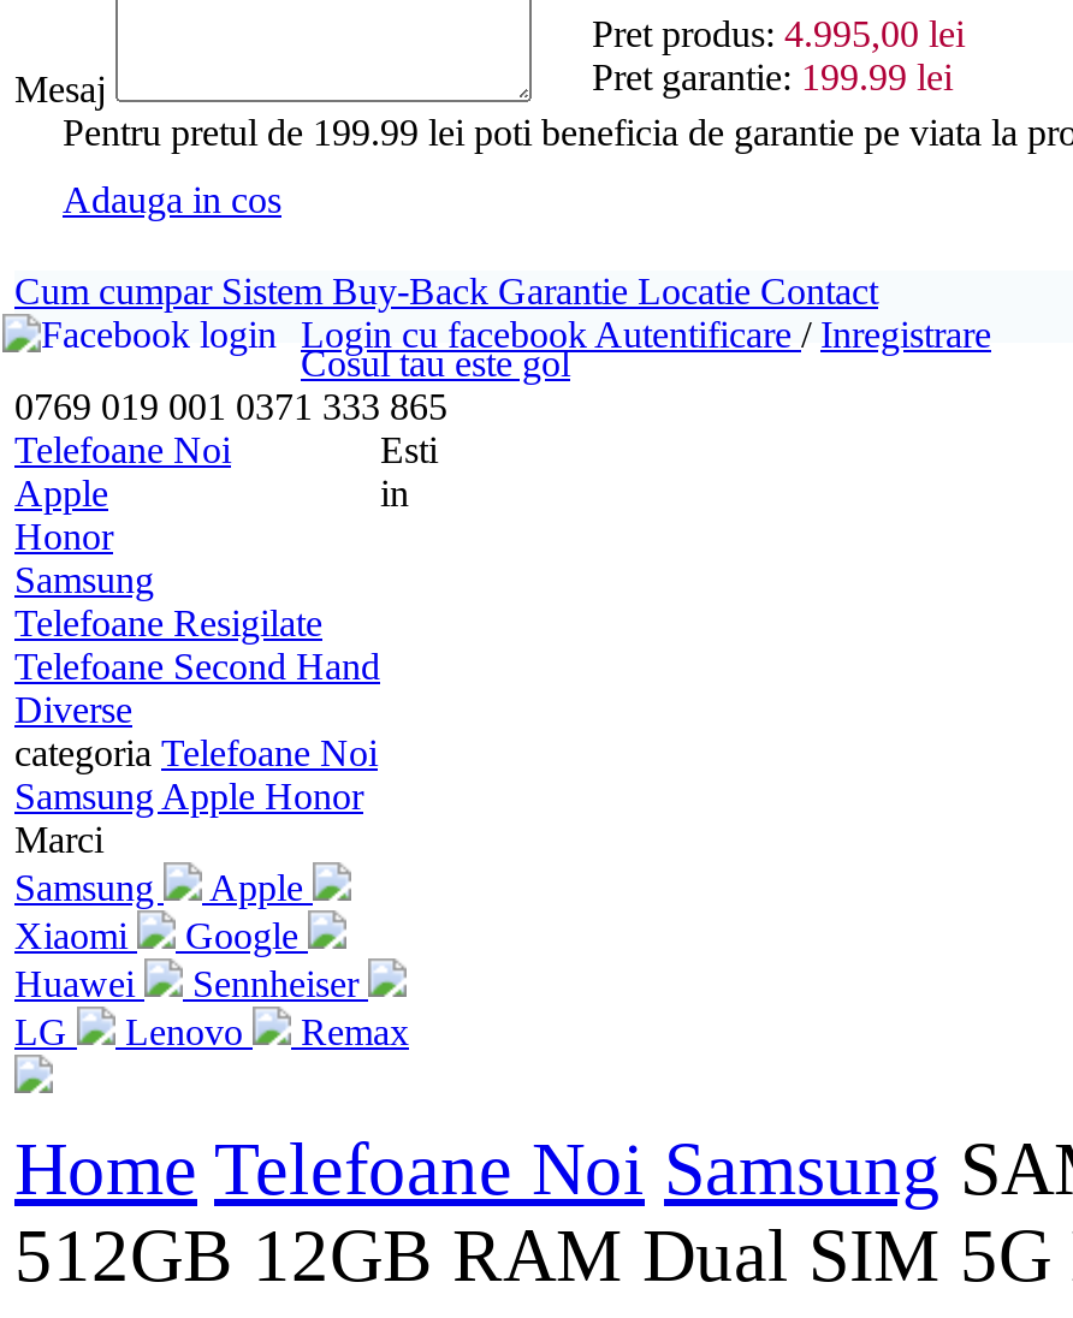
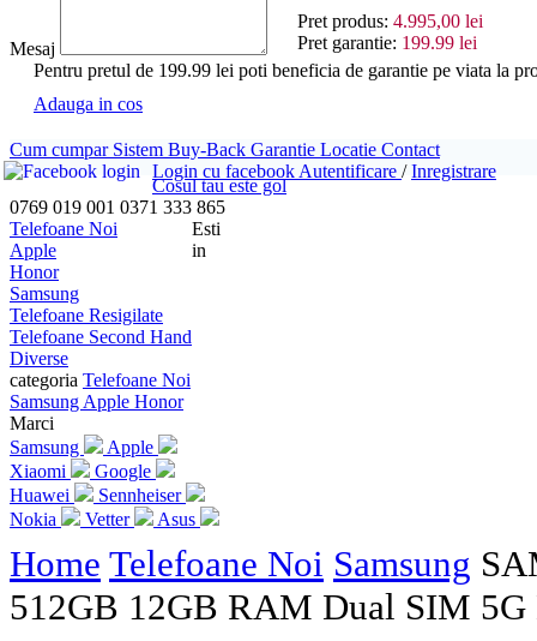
[14,1011,409,1052] LG | Lenovo | Remax -> [10,509,200,529] Nokia | Vetter | Asus

